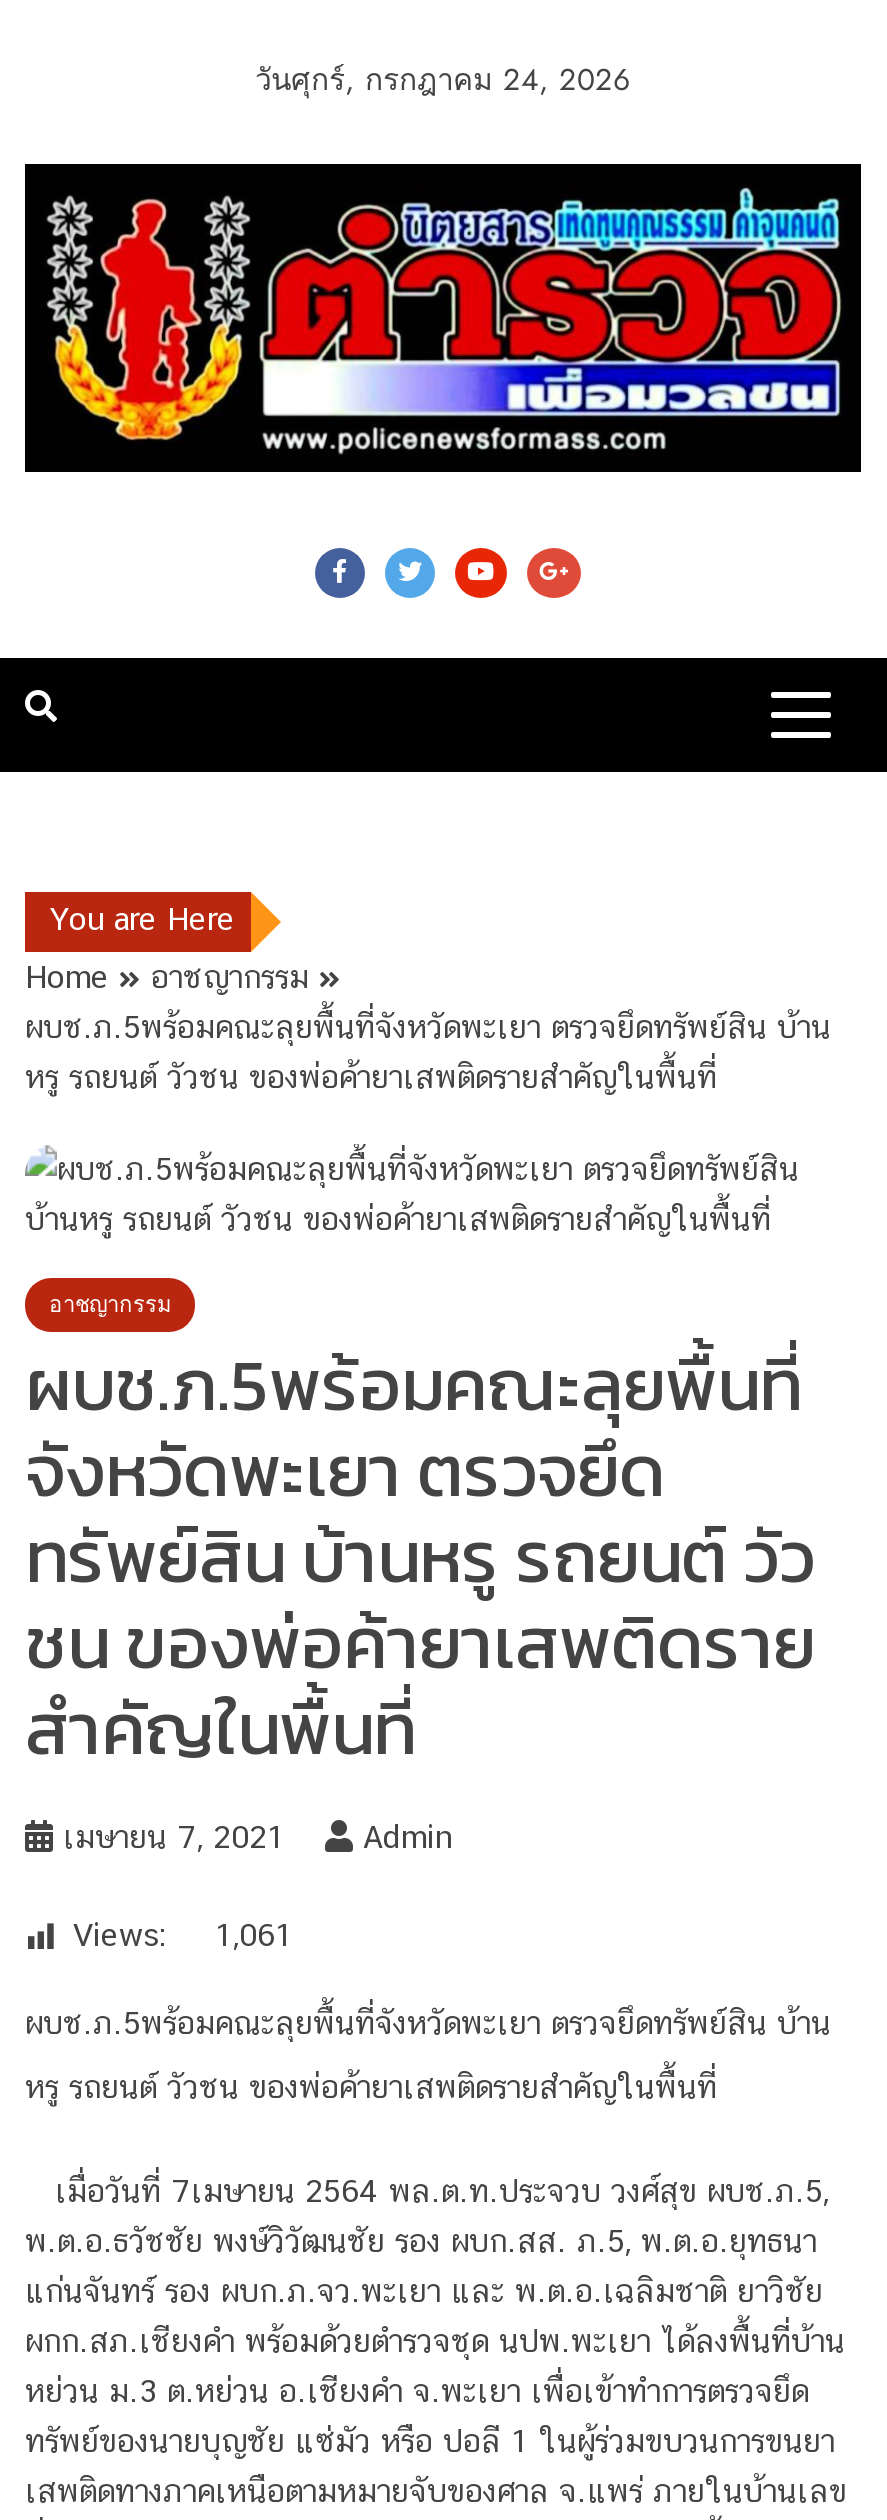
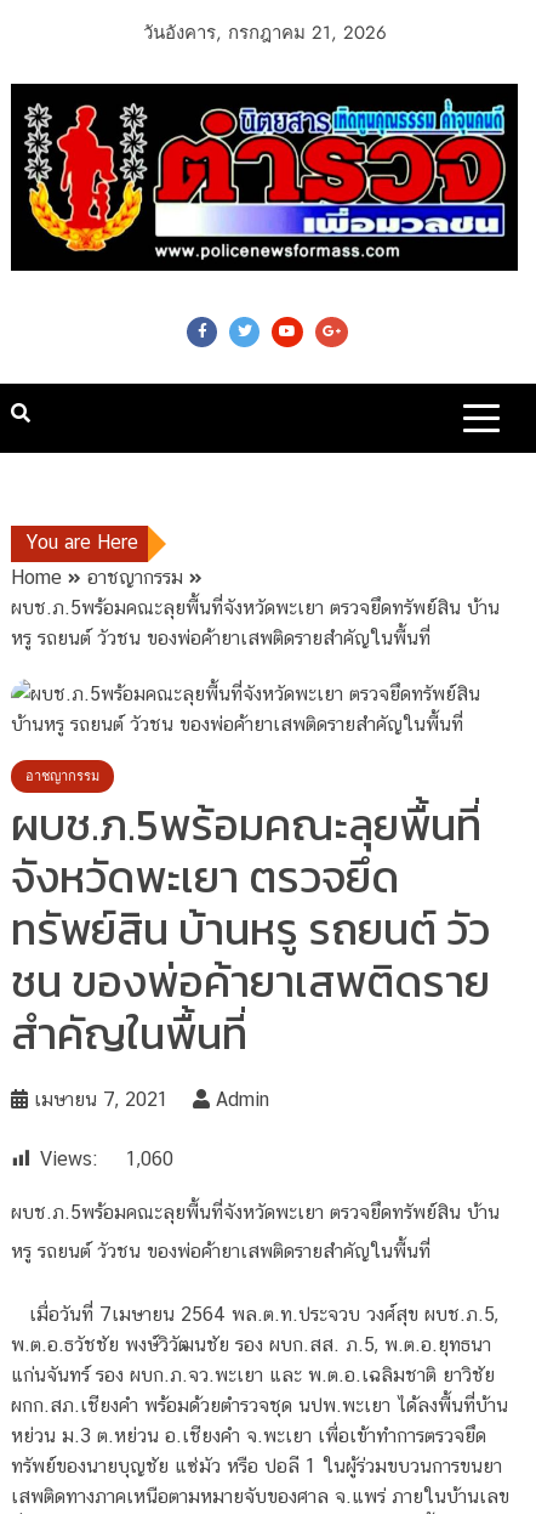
[255,58,631,102] วันศุกร์, กรกฎาคม 24, 2026 -> [142,19,386,46] วันอังคาร, กรกฎาคม 21, 2026
[73,1916,293,1954] Views: 1,061 -> [40,1147,173,1171] Views: 1,060

